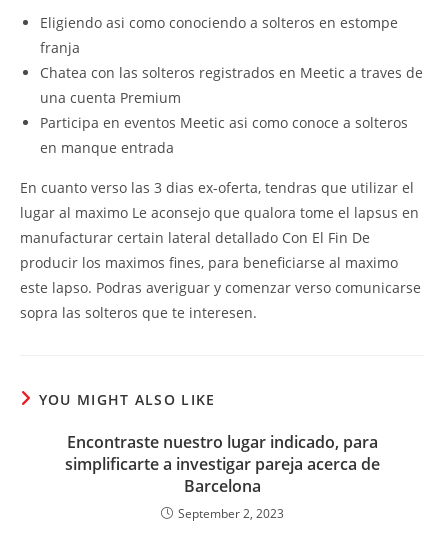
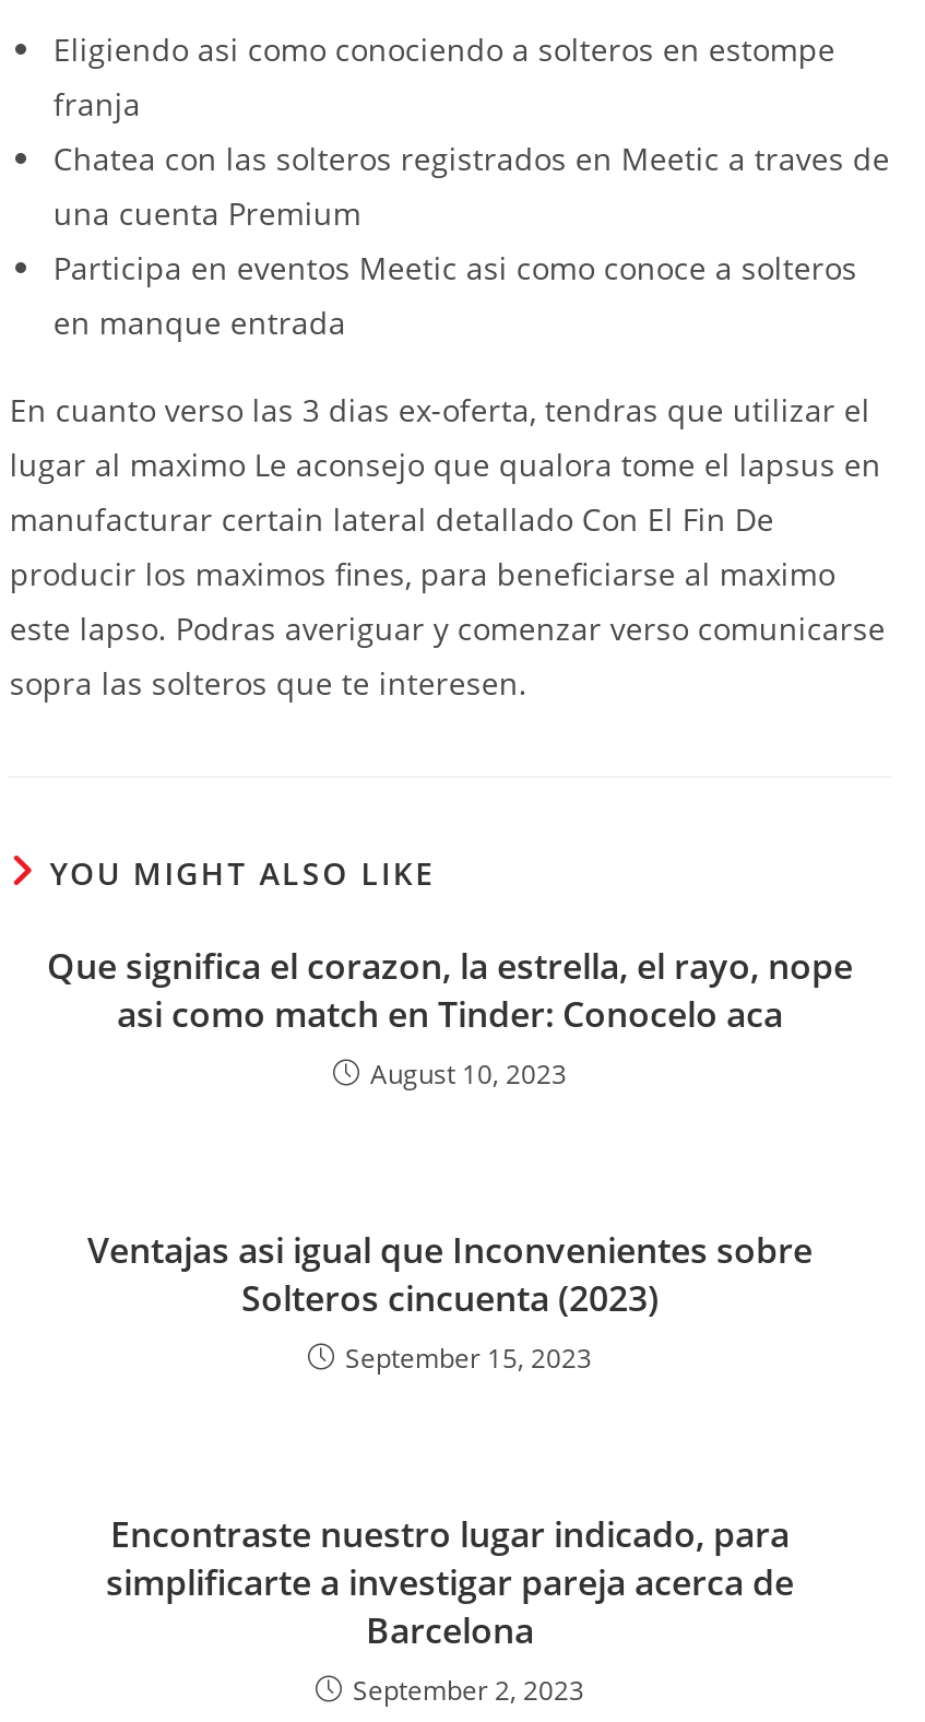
none -> [47,942,853,1093] Que significa el corazon, la estrella, el rayo, nope | asi como match en Tinder: Conocelo aca | August 10, 2023
none -> [87,1226,813,1377] Ventajas asi igual que Inconvenientes sobre | Solteros cincuenta (2023) | September 15, 2023

